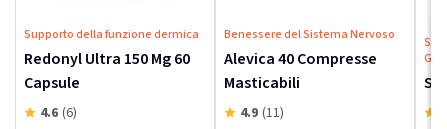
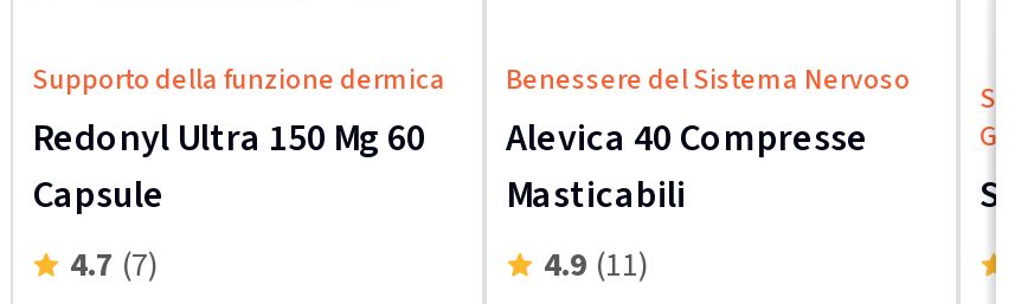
[40,103,77,123] 4.6 (6) -> [70,242,158,290] 4.7 (7)

